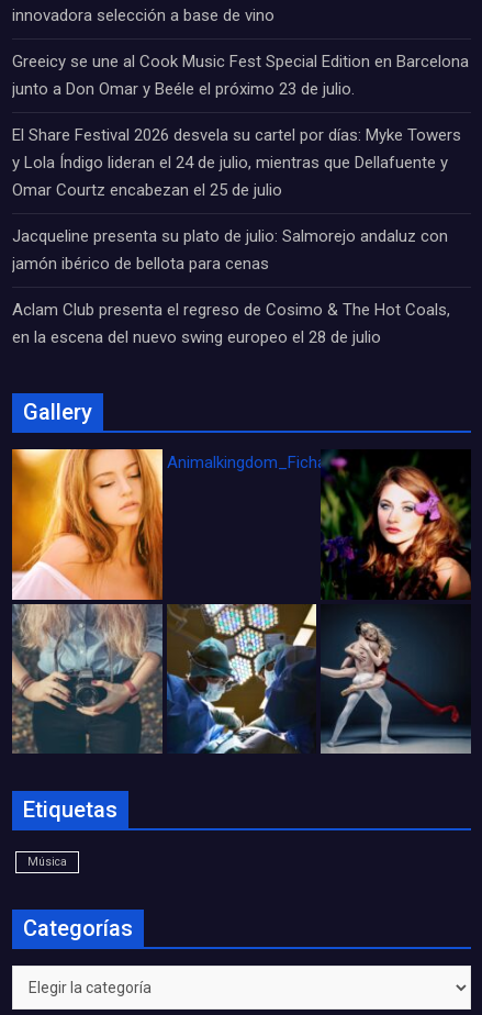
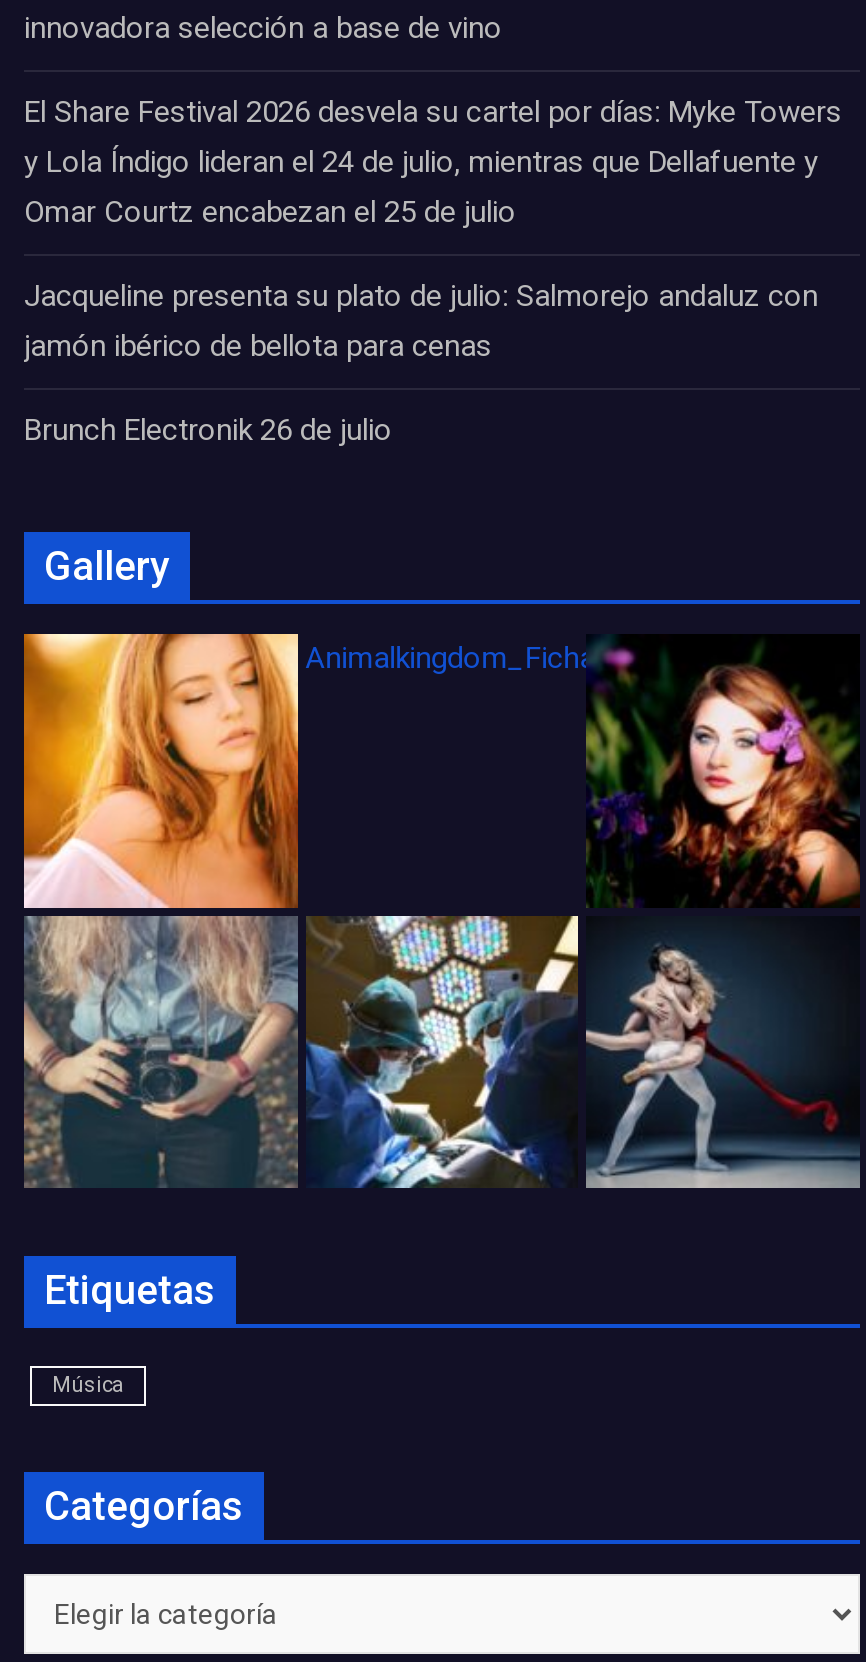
[12,52,469,99] Greeicy se une al Cook Music Fest Special Edition en Barcelona | junto a Don Omar y Beéle el próximo 23 de julio. -> none
[12,300,450,347] Aclam Club presenta el regreso de Cosimo & The Hot Coals, | en la escena del nuevo swing europeo el 28 de julio -> [24,412,392,448] Brunch Electronik 26 de julio

